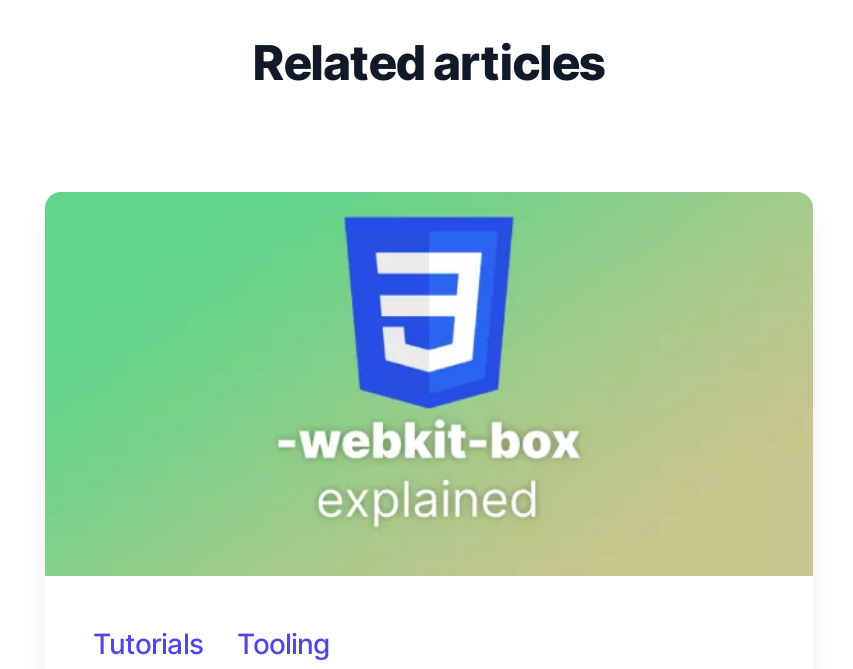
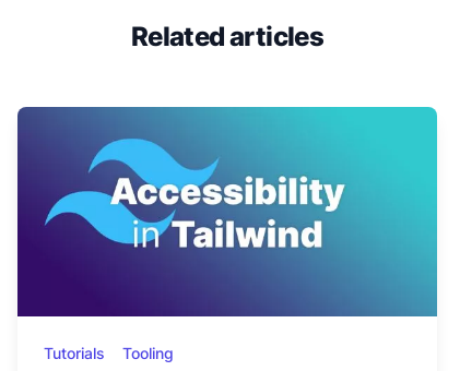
[43,190,815,578] [image] -> [16,106,438,318] [image]

